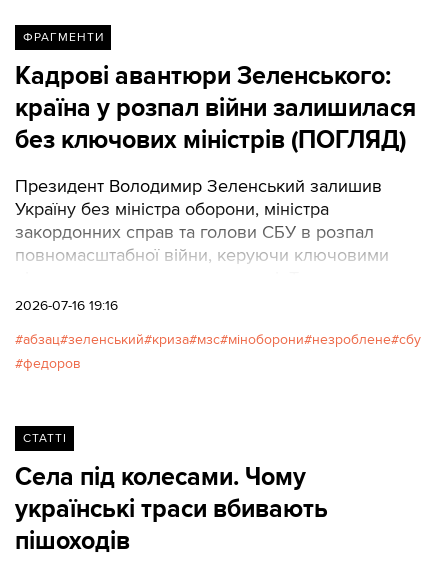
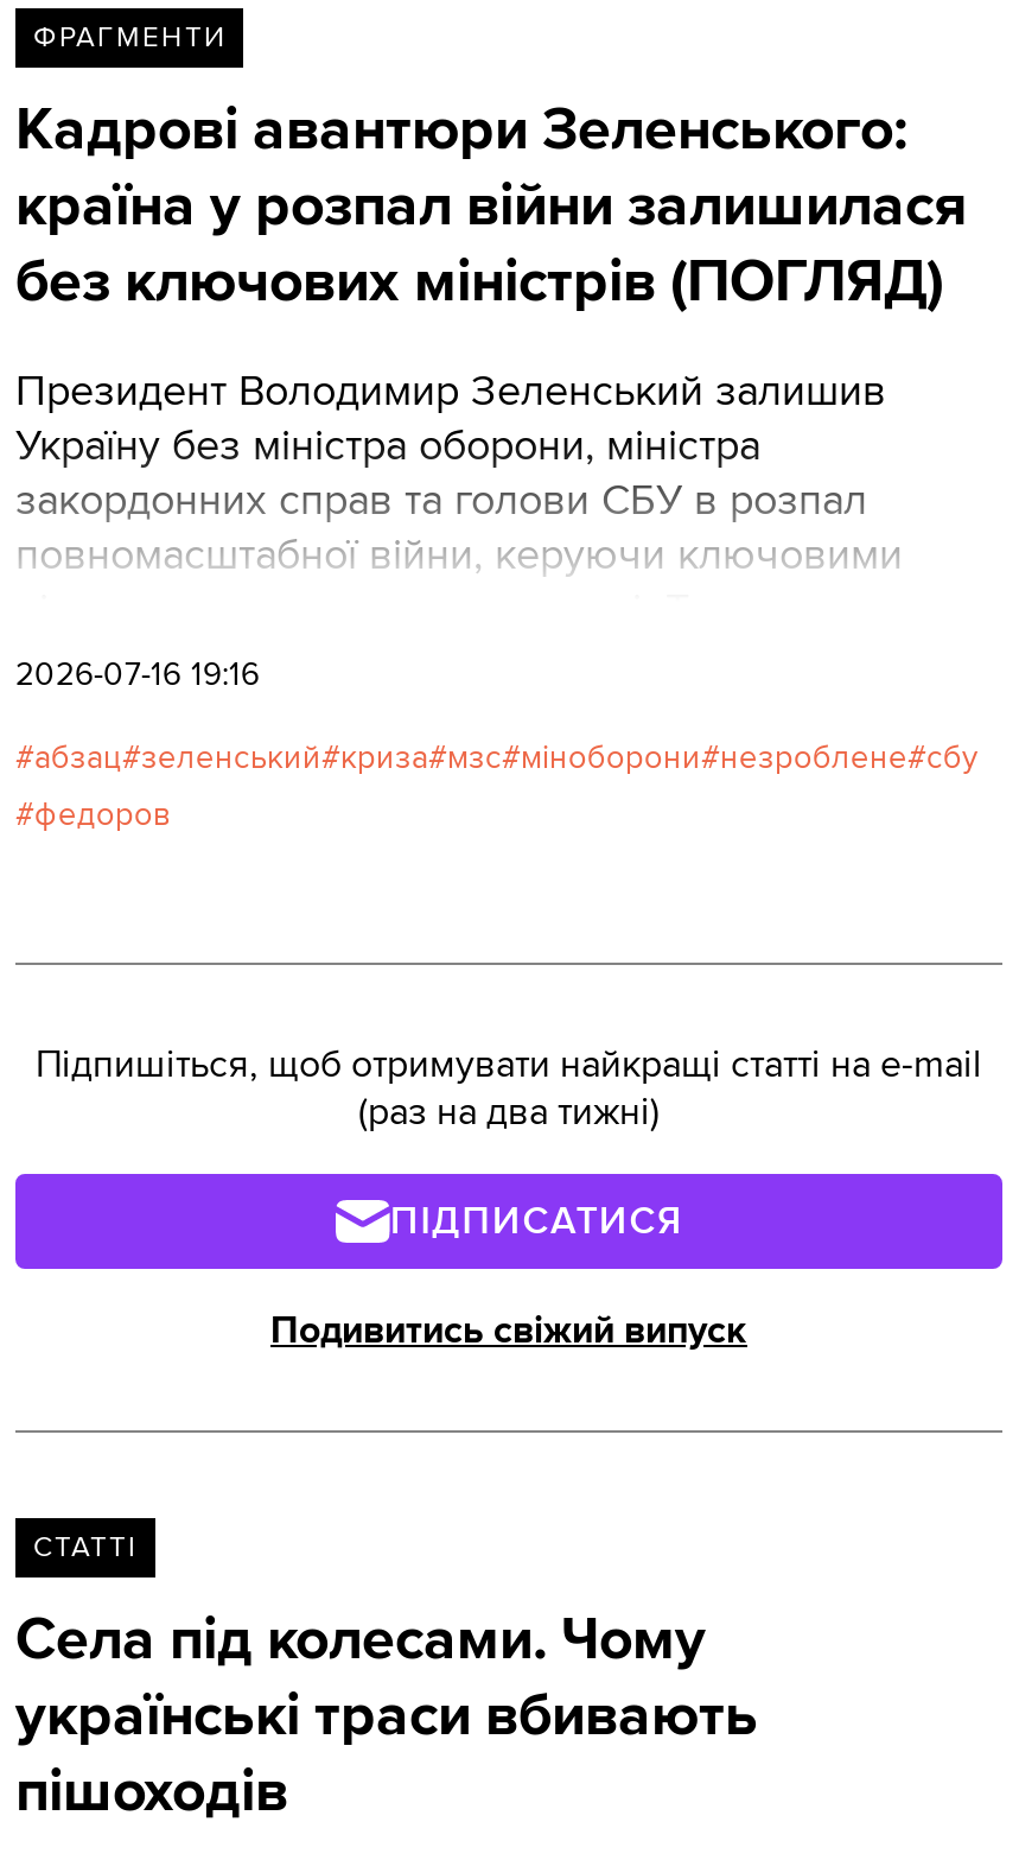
none -> [36,1041,982,1354] Підпишіться, щоб отримувати найкращі статті на e-mail | (раз на два тижні) | ПІДПИСАТИСЯ | Подивитись свіжий випуск

